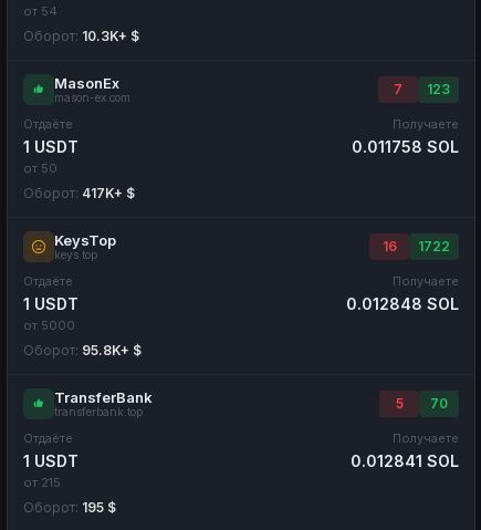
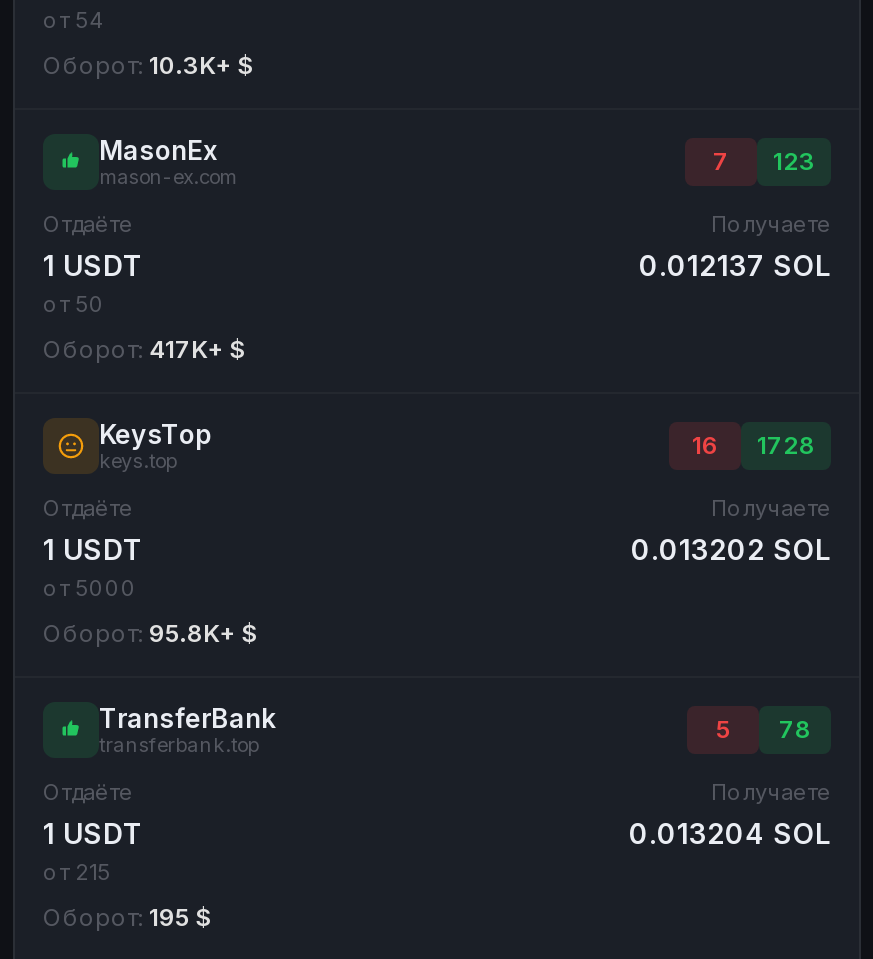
[352,137,459,155] 0.011758 SOL -> [639,247,831,281] 0.012137 SOL
[382,237,450,254] 16 1722 -> [692,429,815,459] 16 1728
[346,294,459,313] 0.012848 SOL -> [631,531,831,565] 0.013202 SOL
[395,394,448,411] 5 70 -> [716,713,811,743] 5 78
[351,451,459,470] 0.012841 SOL -> [629,815,831,849] 0.013204 SOL

